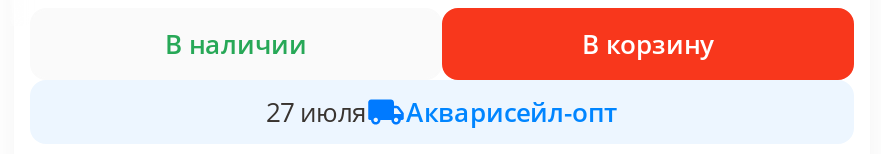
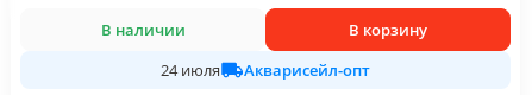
[266,93,618,130] 27 июля Акварисейл-опт -> [161,59,370,81] 24 июля Акварисейл-опт

